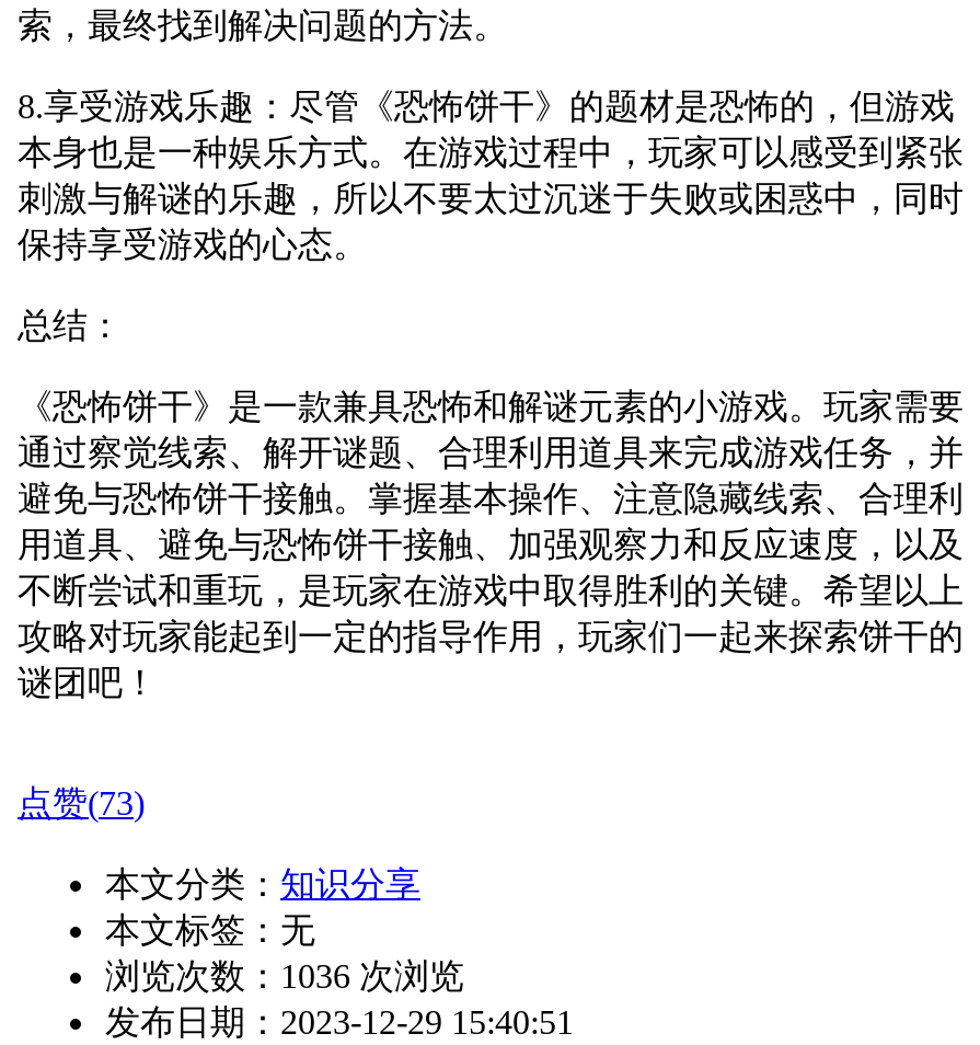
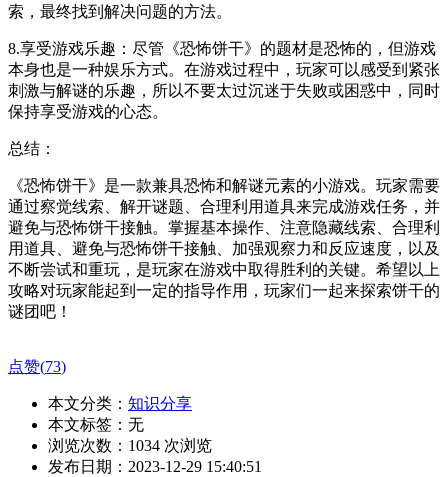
[105,957,464,994] 浏览次数：1036次浏览 -> [48,437,212,454] 浏览次数：1034次浏览

